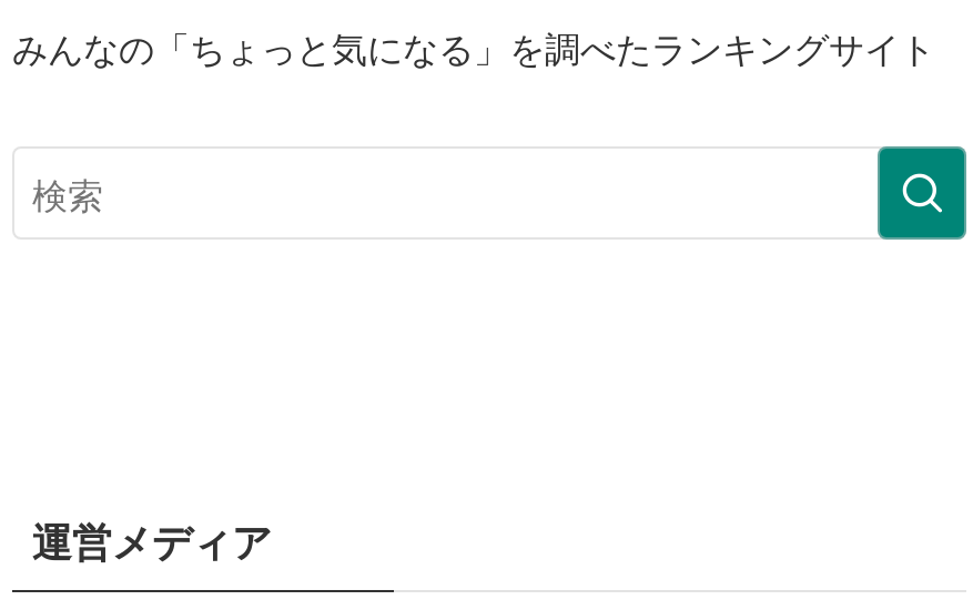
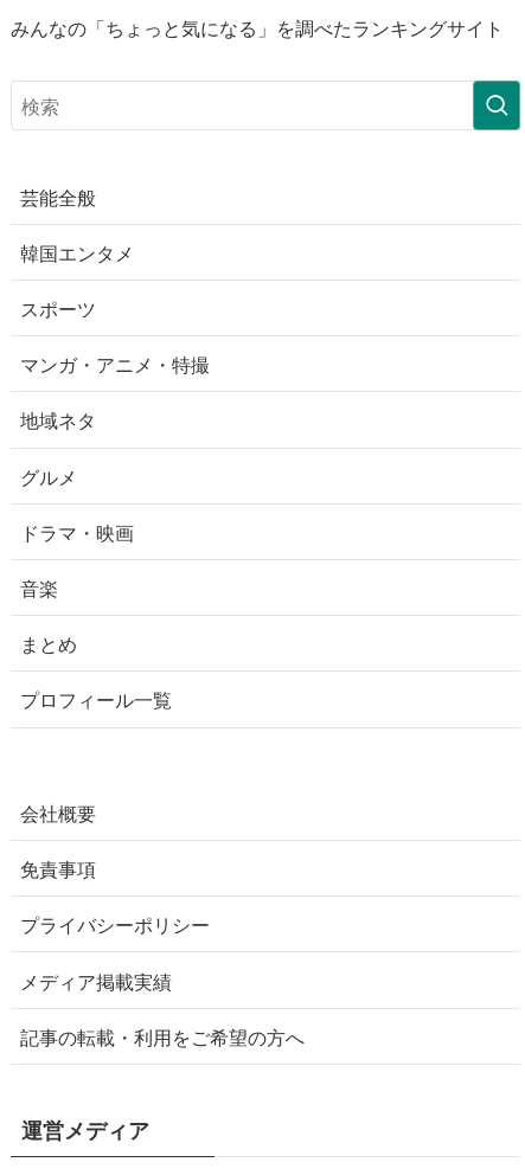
none -> [20,182,210,714] 芸能全般 | 韓国エンタメ | スポーツ | マンガ・アニメ・特撮 | 地域ネタ | グルメ | ドラマ・映画 | 音楽 | まとめ | プロフィール一覧
none -> [20,798,305,1050] 会社概要 | 免責事項 | プライバシーポリシー | メディア掲載実績 | 記事の転載・利用をご希望の方へ

